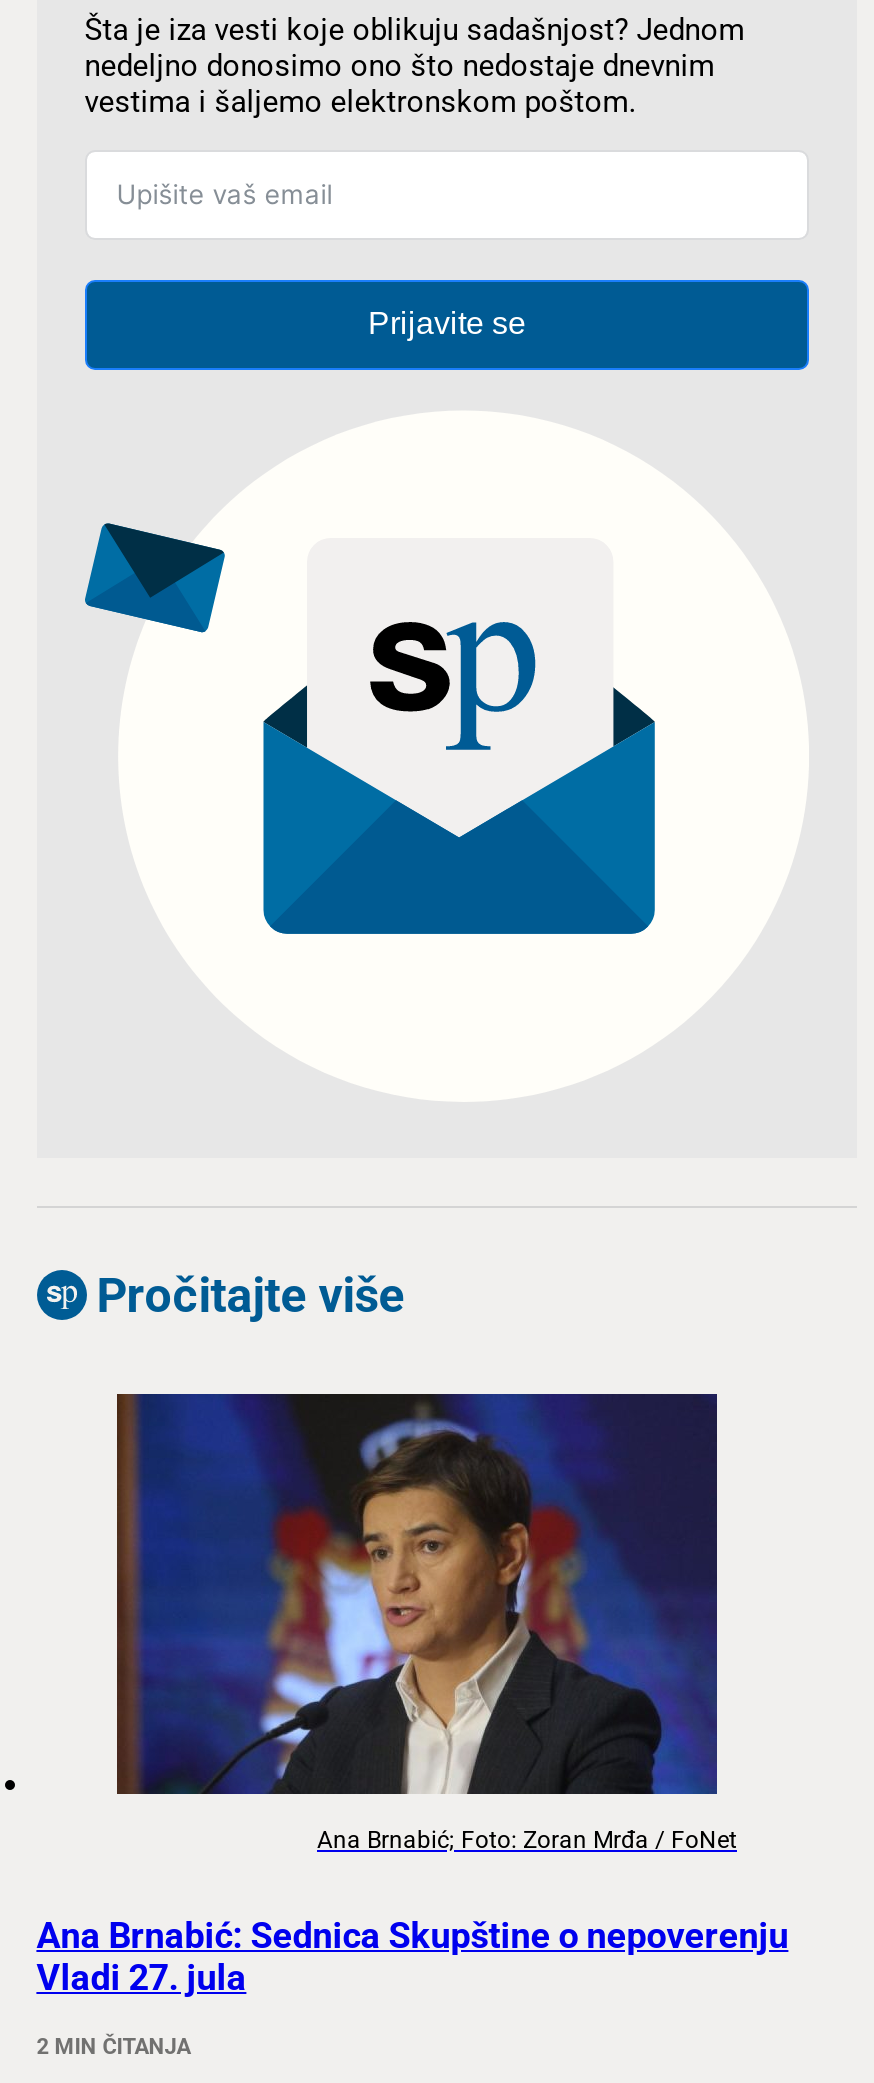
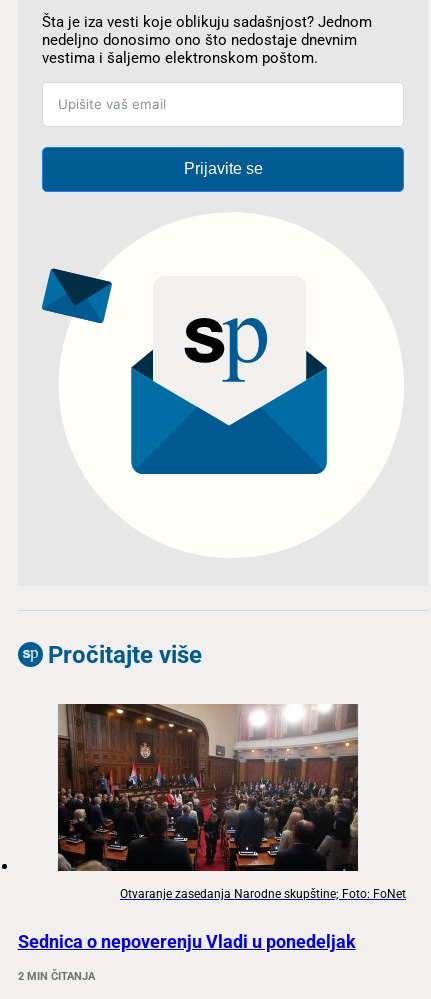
[115,1392,737,1854] [image] | Ana Brnabić; Foto: Zoran Mrđa / FoNet -> [58,703,406,901] [image] | Otvaranje zasedanja Narodne skupštine; Foto: FoNet
[36,1914,788,1998] Ana Brnabić: Sednica Skupštine o nepoverenju | Vladi 27. jula -> [18,931,356,952] Sednica o nepoverenju Vladi u ponedeljak

